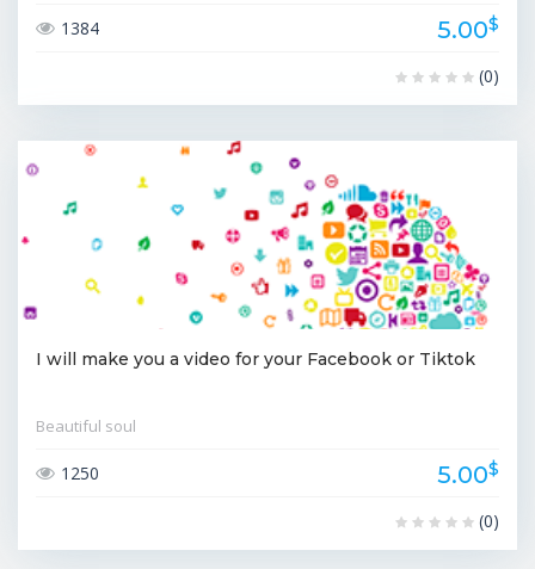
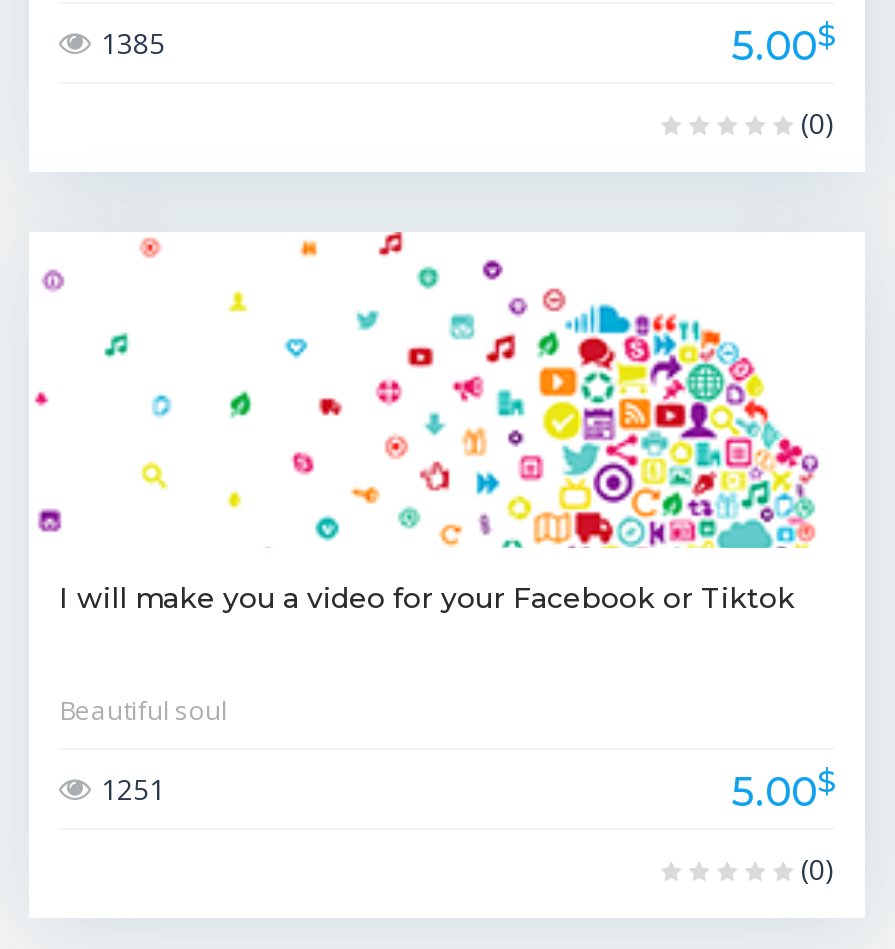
[61,17,99,39] 1384 -> [101,24,165,62] 1385
[61,462,99,484] 1250 -> [101,770,165,808] 1251

